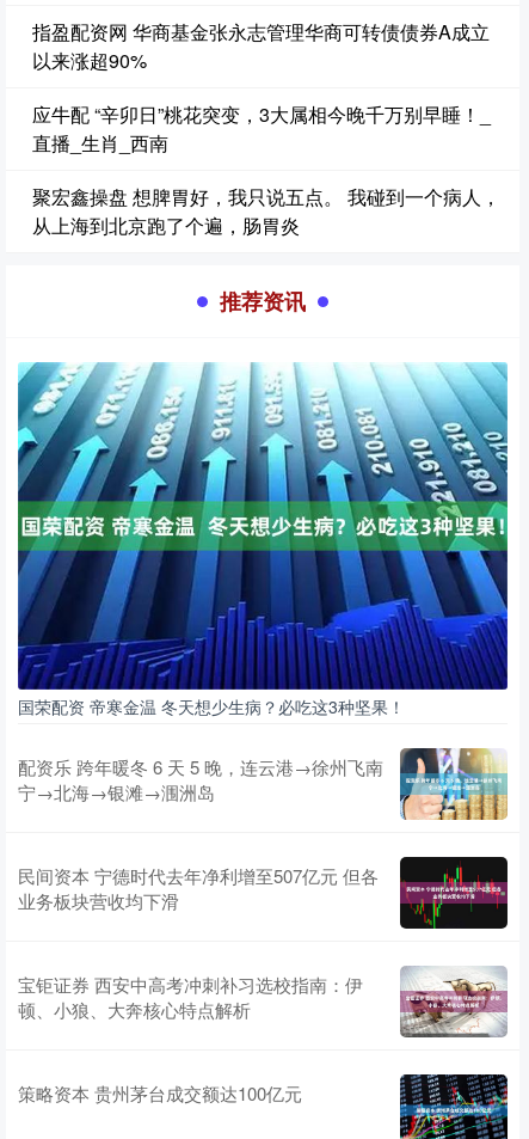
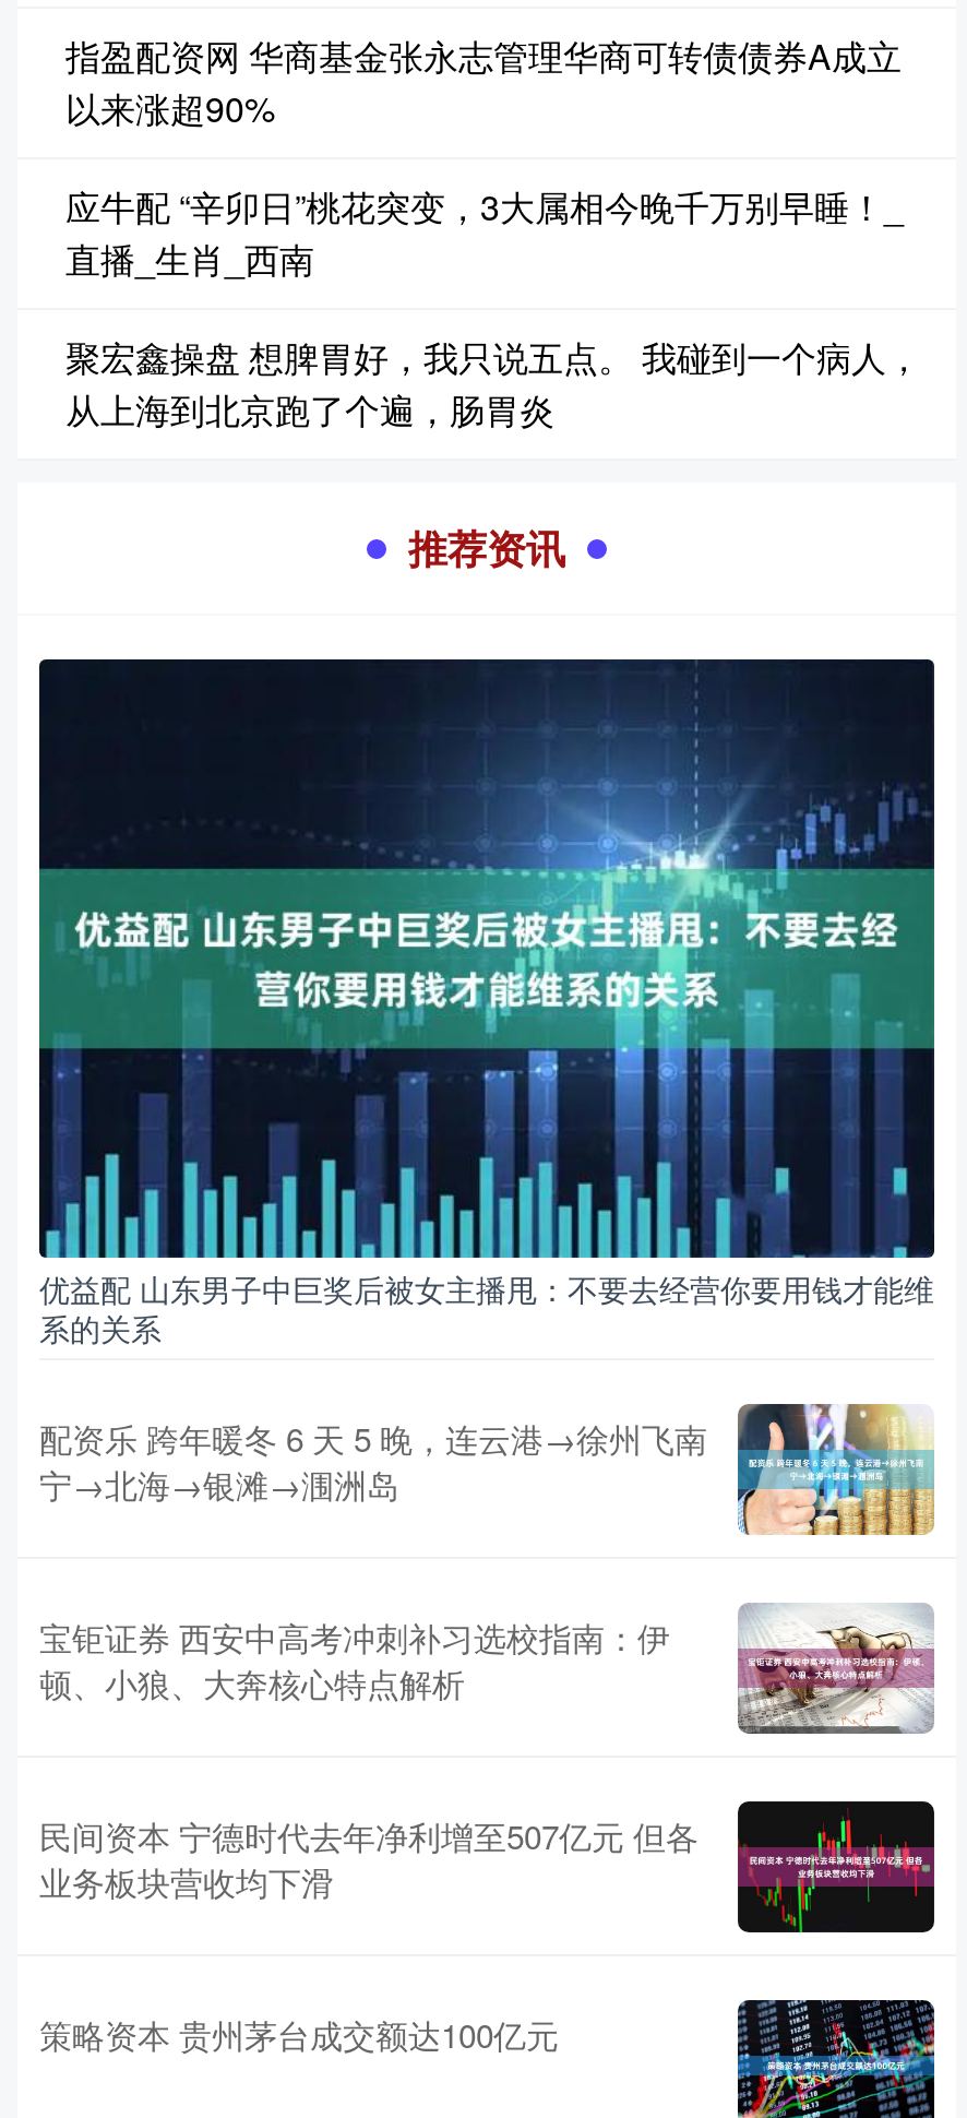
[17,361,509,718] [image] | 国荣配资 帝寒金温 冬天想少生病？必吃这3种坚果！ -> [37,657,936,1349] [image] | 优益配 山东男子中巨奖后被女主播甩：不要去经营你要用钱才能维 | 系的关系
moved [18,863,506,925] -> [39,1812,932,1926]: [image] | 民间资本 宁德时代去年净利增至507亿元 但各 | 业务板块营收均下滑
moved [18,966,508,1037] -> [39,1603,934,1734]: [image] | 宝钜证券 西安中高考冲刺补习选校指南：伊 | 顿、小狼、大奔核心特点解析

